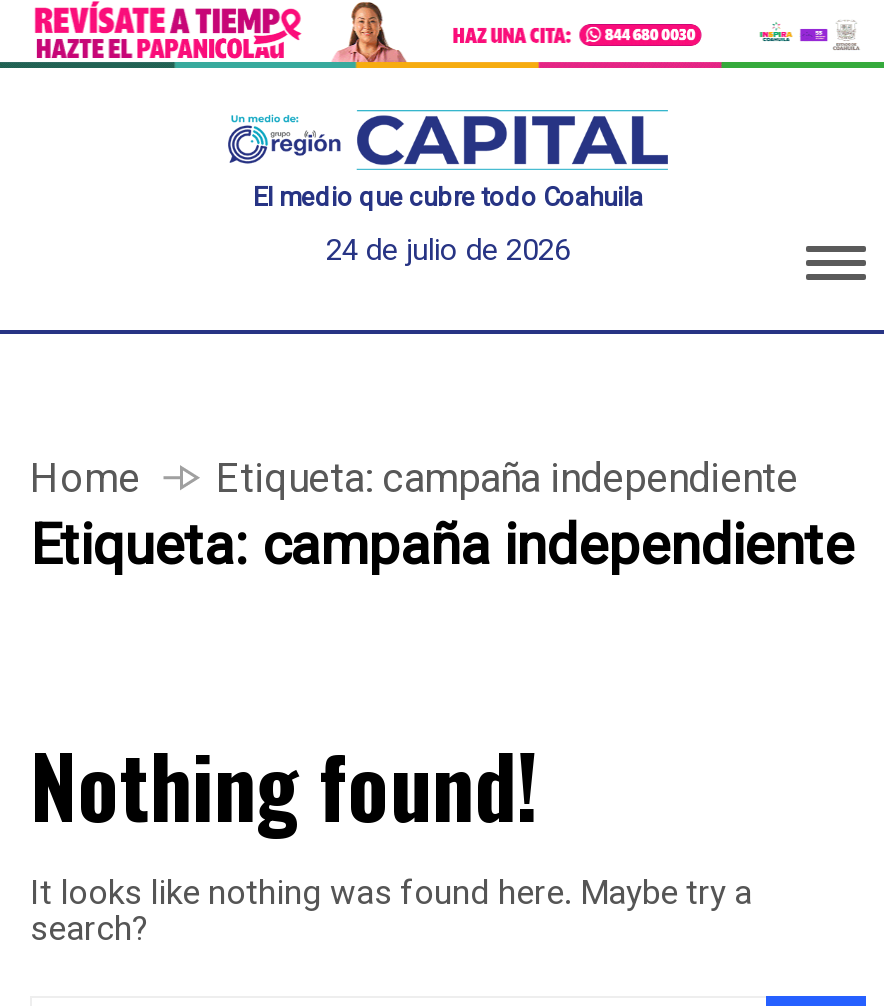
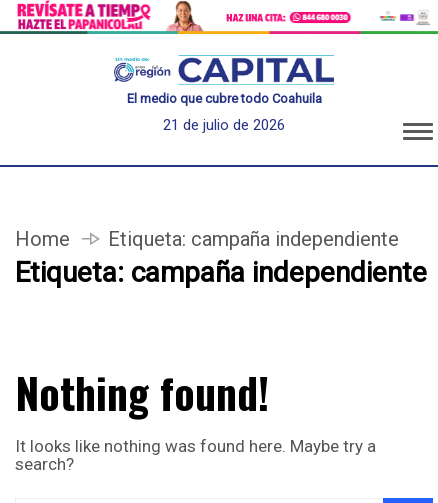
[326,232,570,268] 24 de julio de 2026 -> [163,116,285,134] 21 de julio de 2026

